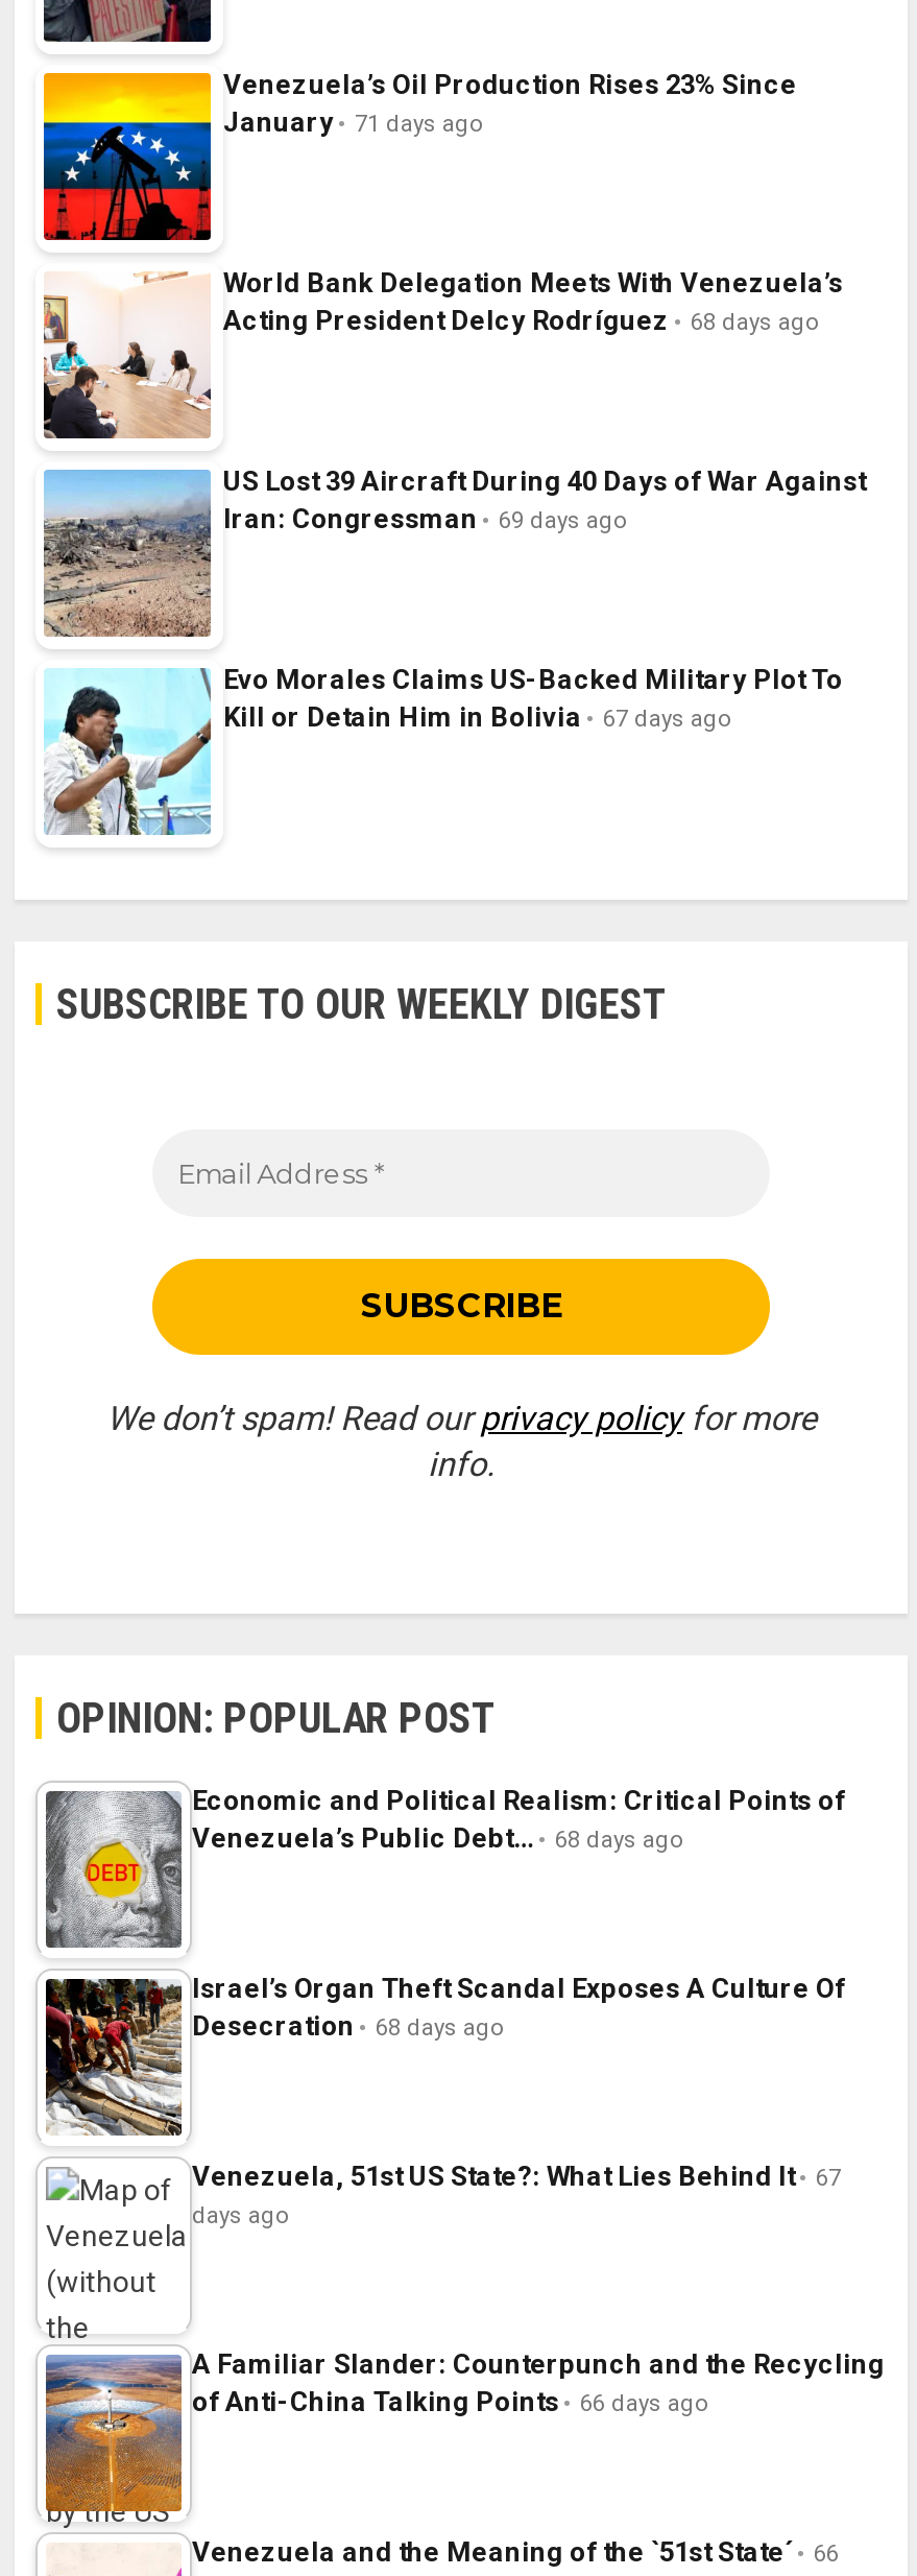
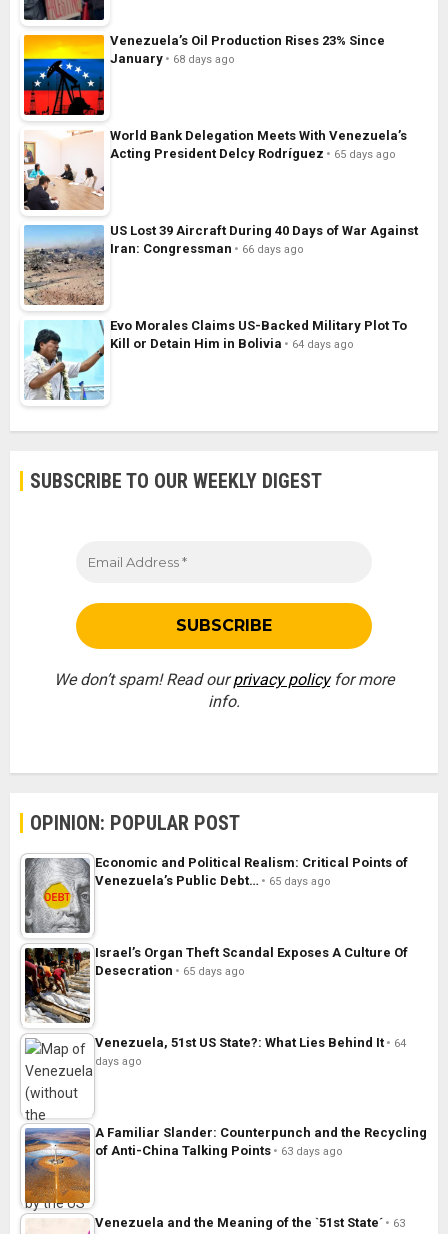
[223,107,484,138] January 71 days ago -> [110,51,235,66] January 68 days ago
[223,305,820,337] Acting President Delcy Rodríguez 68 days ago -> [110,146,396,161] Acting President Delcy Rodríguez 65 days ago
[223,504,628,535] Iran: Congressman 69 days ago -> [110,241,304,256] Iran: Congressman 66 days ago
[223,702,732,733] Kill or Detain Him in Bolivia 67 days ago -> [110,336,354,351] Kill or Detain Him in Bolivia 64 days ago
[192,1823,684,1854] Venezuela’s Public Debt… 68 days ago -> [95,873,331,888] Venezuela’s Public Debt… 65 days ago
[192,2011,505,2042] Desecration 68 days ago -> [95,963,245,978] Desecration 65 days ago
[192,2161,841,2193] Venezuela, 51st US State?: What Lies Behind It 67 -> [95,1035,406,1050] Venezuela, 51st US State?: What Lies Behind It 64
[192,2387,709,2418] of Anti-China Talking Points 66 days ago -> [95,1143,343,1158] of Anti-China Talking Points 63 days ago
[192,2537,839,2568] Venezuela and the Meaning of the `51st State´ 66 -> [95,1215,405,1230] Venezuela and the Meaning of the `51st State´ 63

